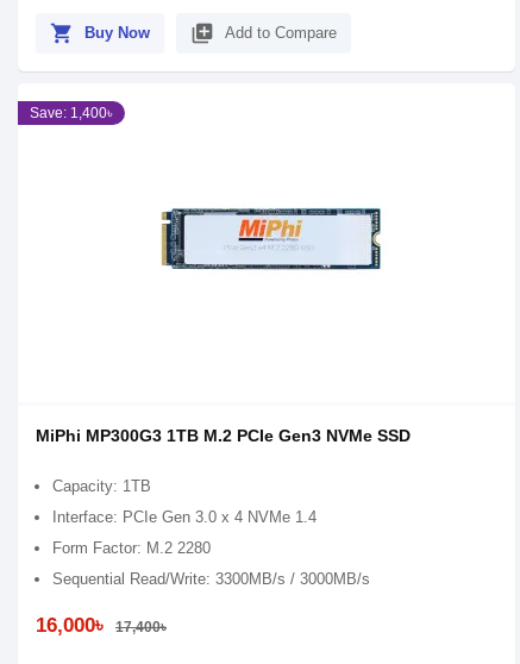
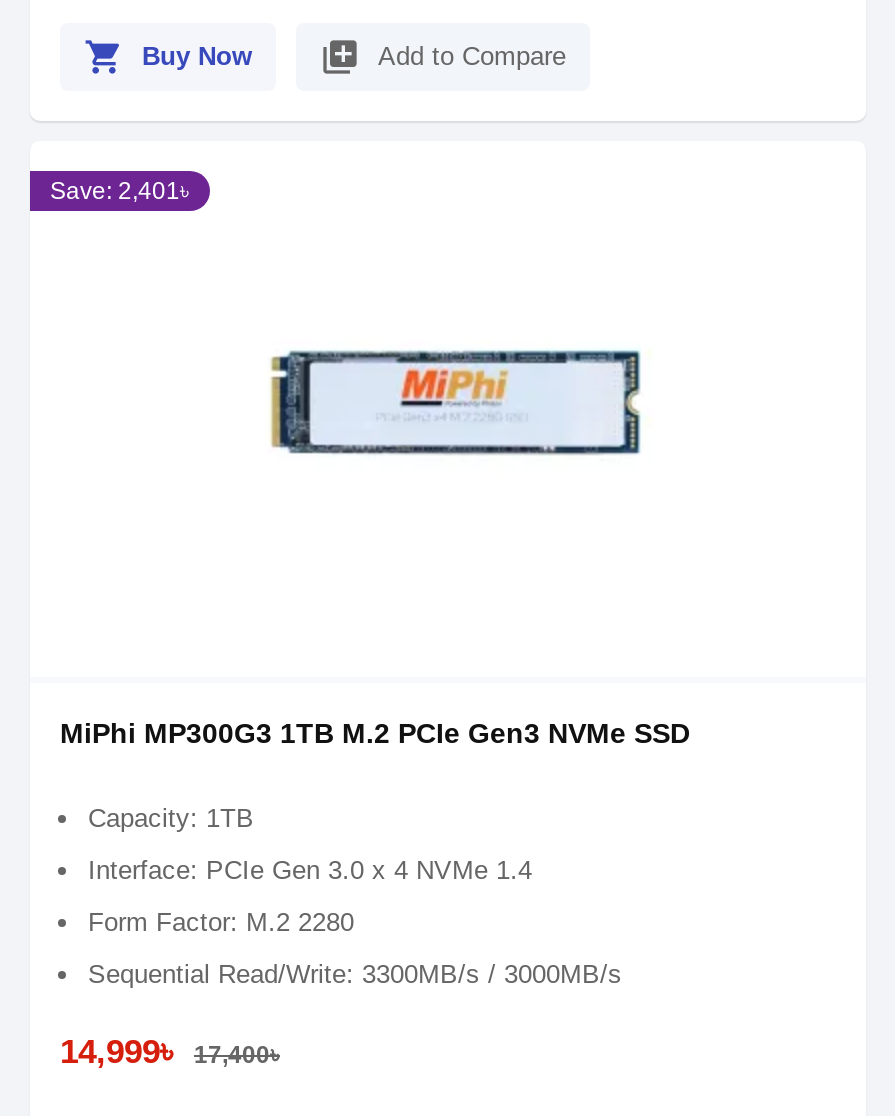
[30,105,113,121] Save: 1,400৳ -> [50,177,190,205] Save: 2,401৳
[36,614,167,637] 16,000৳ 17,400৳ -> [60,1033,280,1071] 14,999৳ 17,400৳

